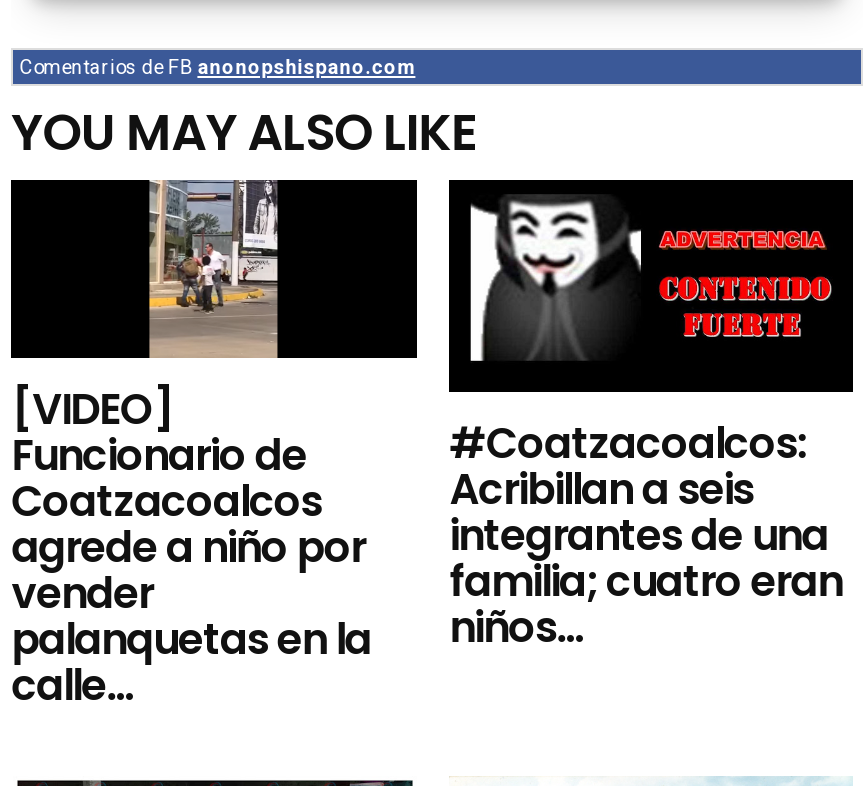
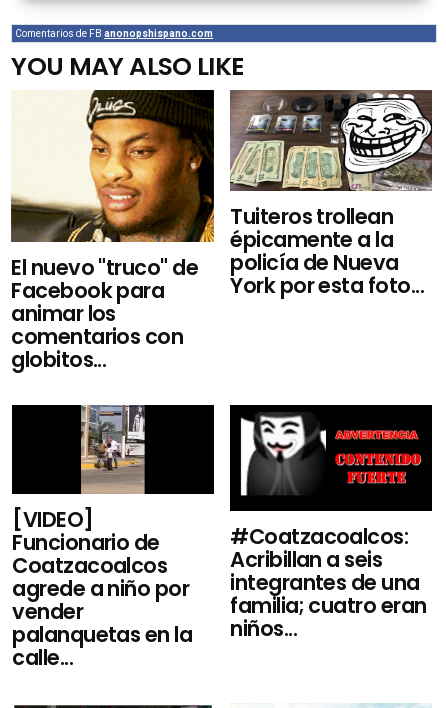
none -> [10,90,215,374] [image] | El nuevo "truco" de | Facebook para | animar los | comentarios con | globitos...
none -> [230,90,433,300] [image] | Tuiteros trollean | épicamente a la | policía de Nueva | York por esta foto...

